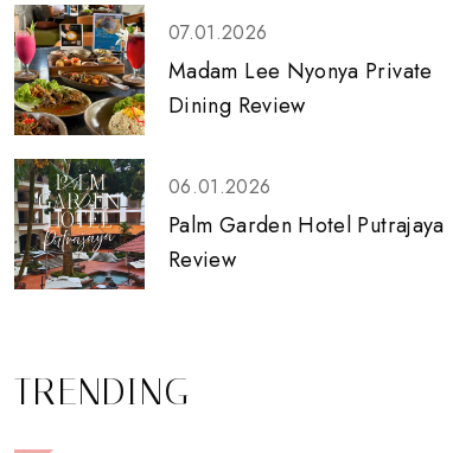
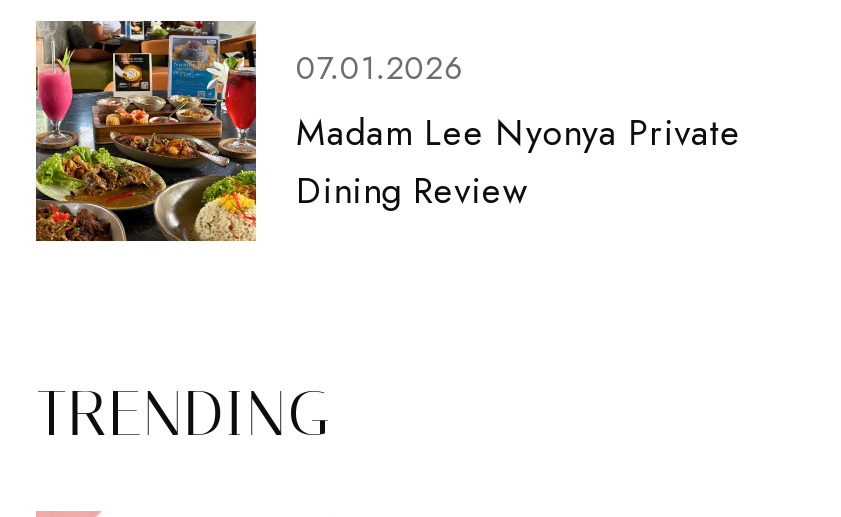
[13,158,444,291] [image] | 06.01.2026 | Palm Garden Hotel Putrajaya | Review -> none

